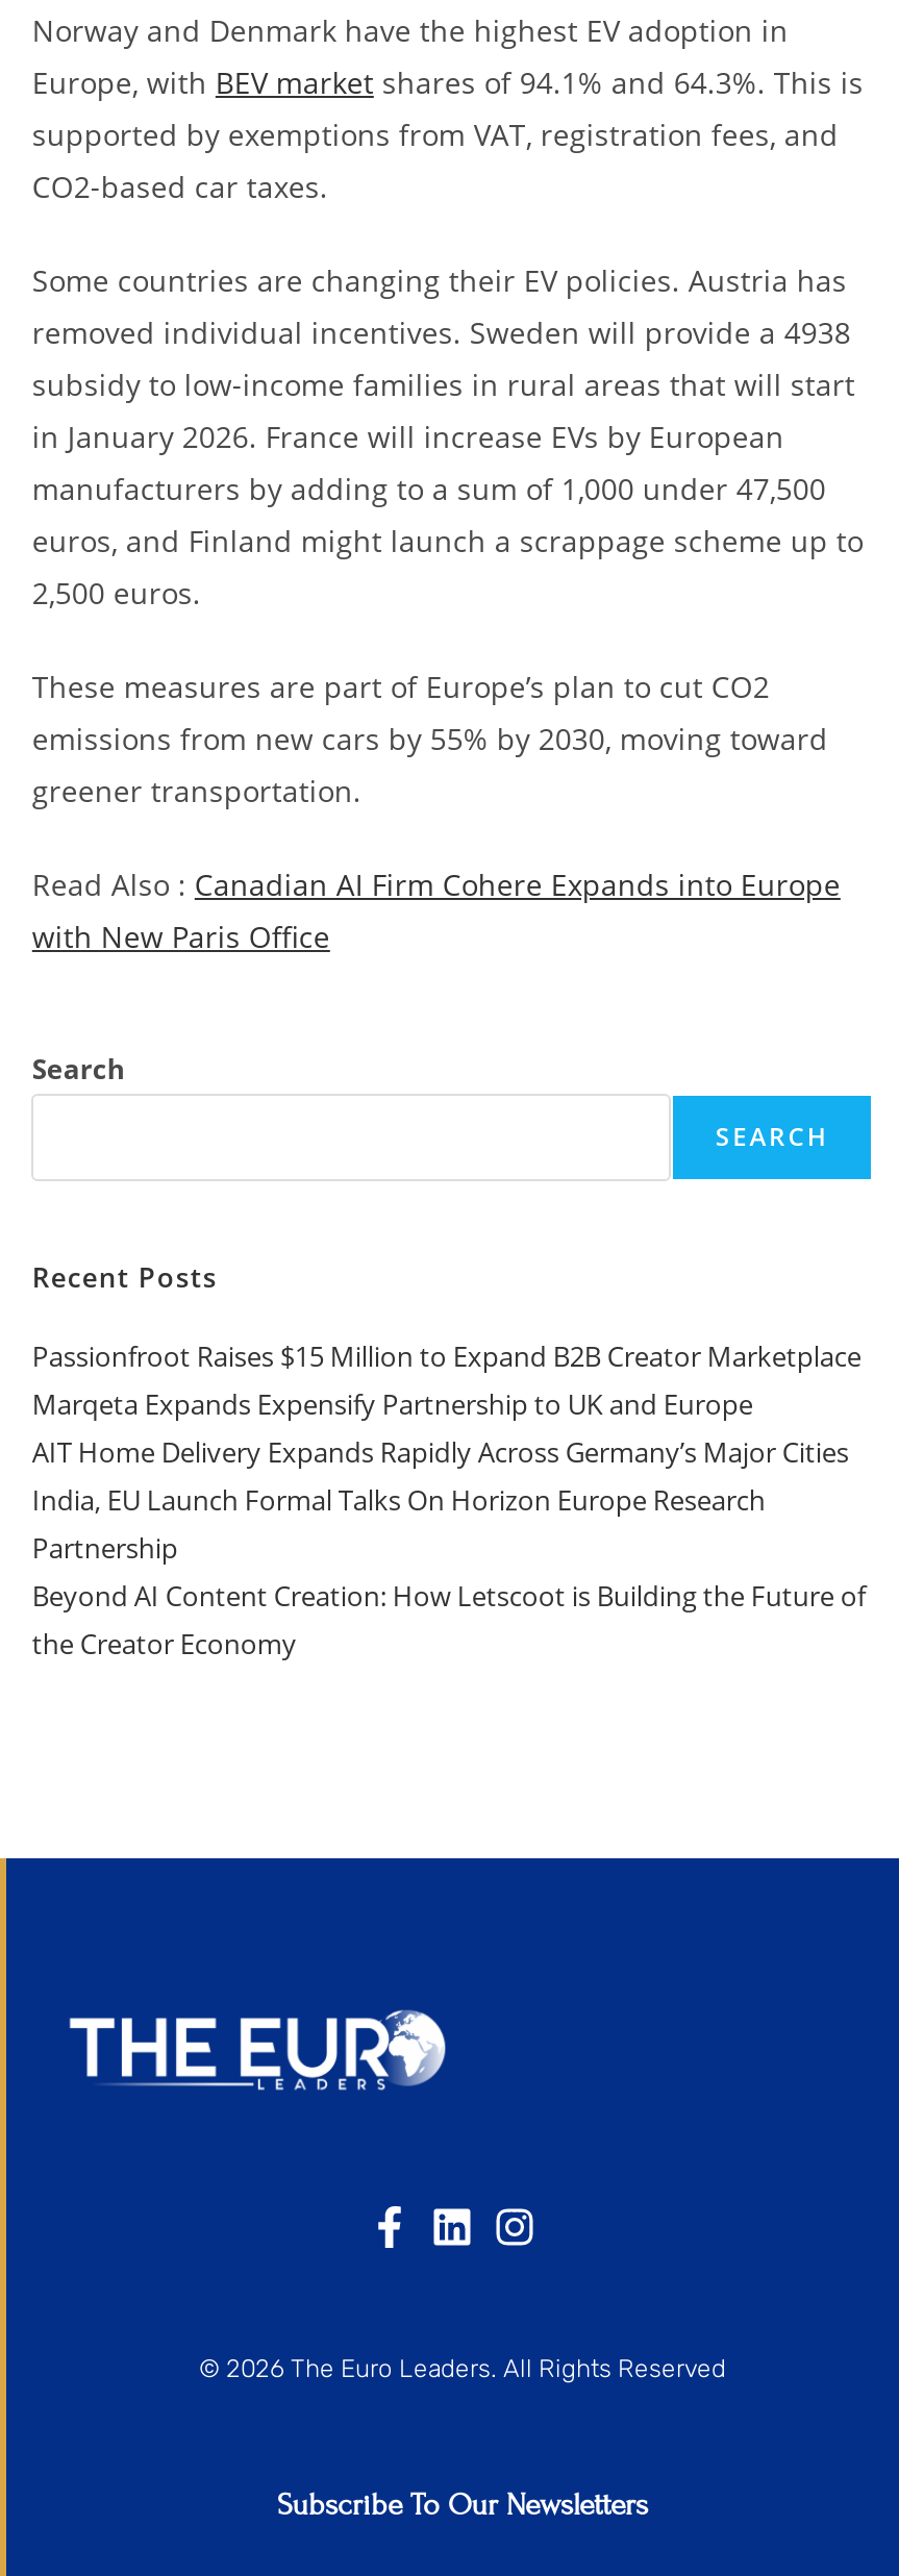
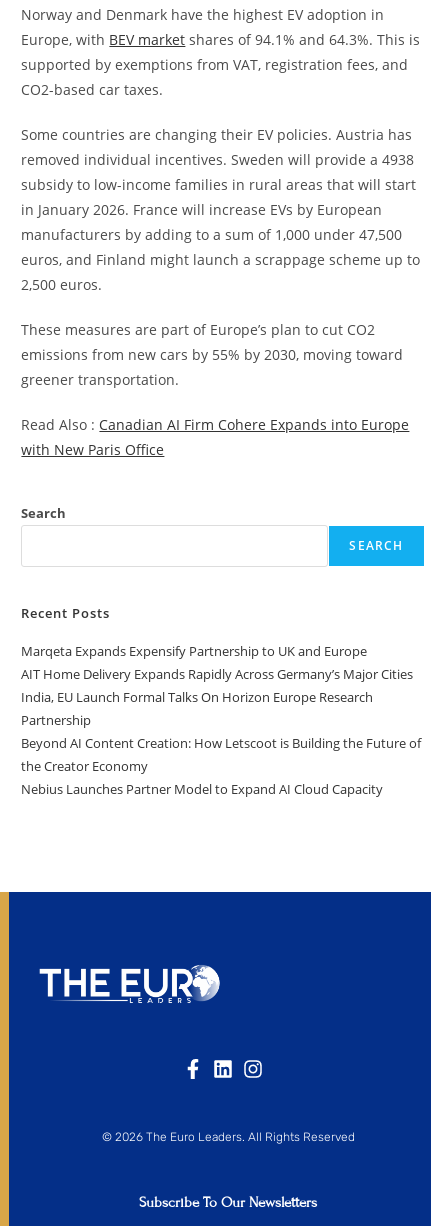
[32,1336,861,1374] Passionfroot Raises $15 Million to Expand B2B Creator Marketplace -> none
moved [32,1384,865,1661] -> [21,641,421,774]: Marqeta Expands Expensify Partnership to UK and Europe | AIT Home Delivery Expands Rapidly Across Germany’s Major Cities | India, EU Launch Formal Talks On Horizon Europe Research | Partnership | Beyond AI Content Creation: How Letscoot is Building the Future of | the Creator Economy
none -> [21,779,383,797] Nebius Launches Partner Model to Expand AI Cloud Capacity

